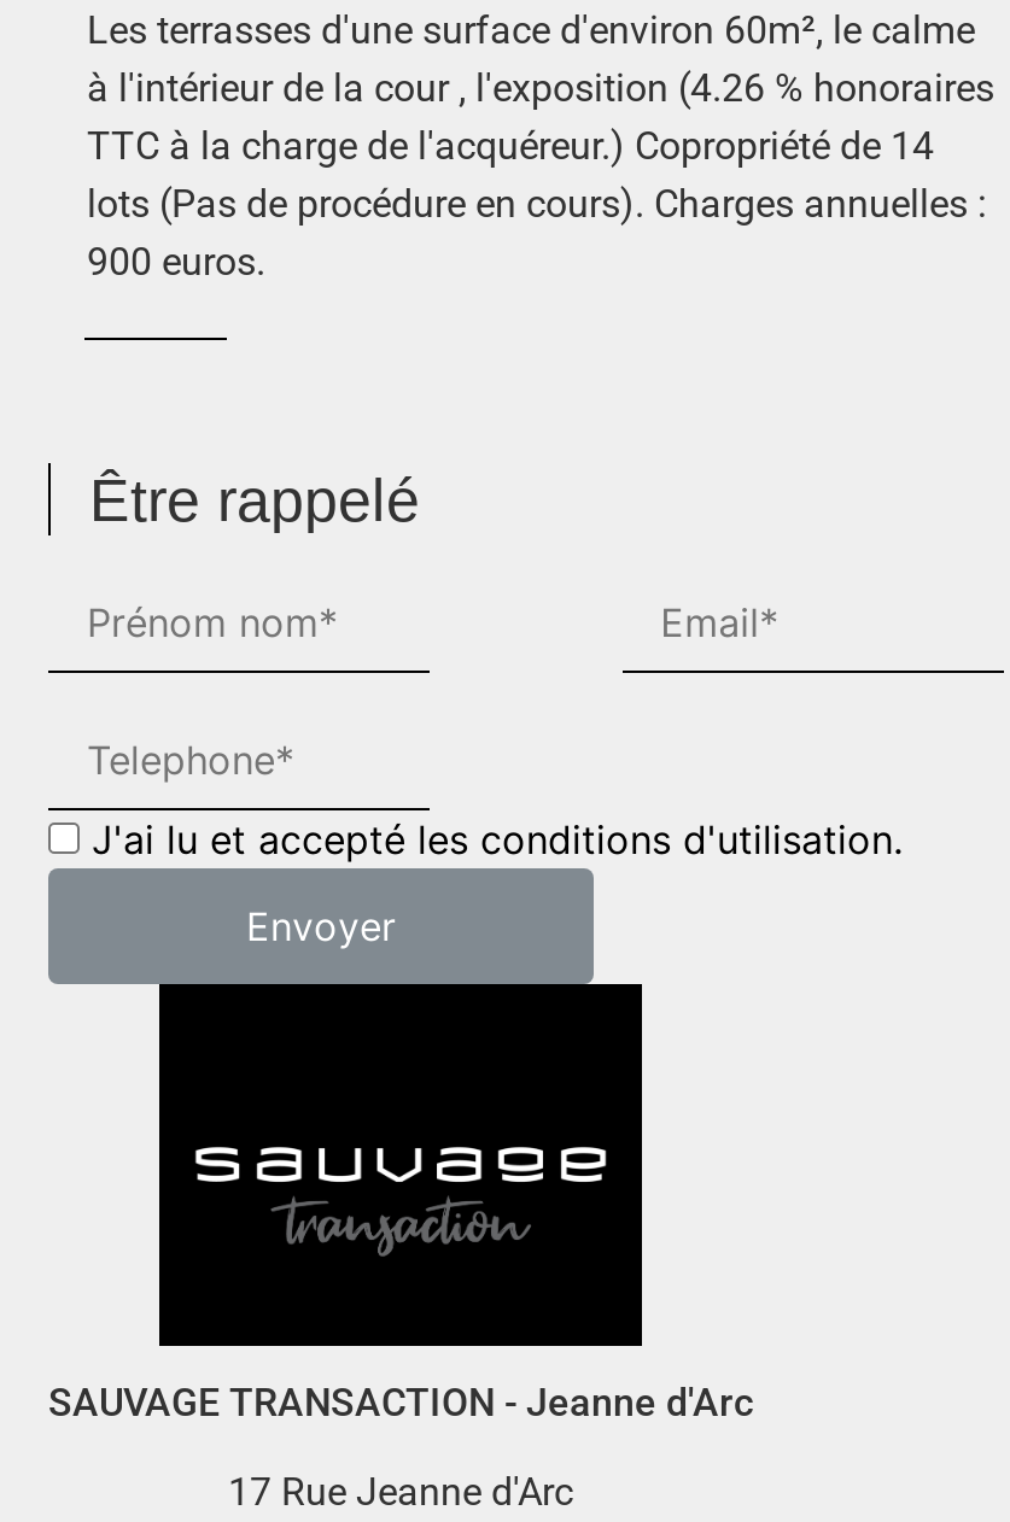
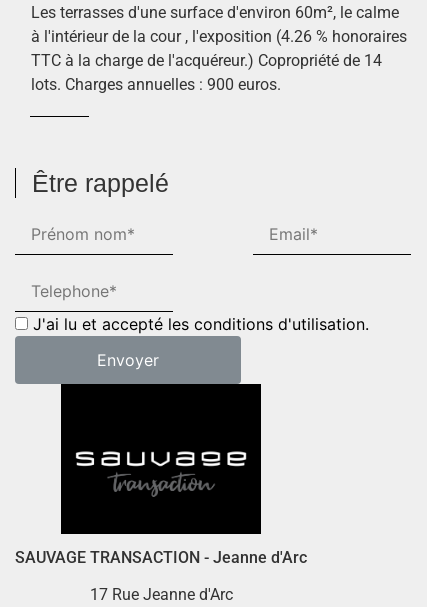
[87,181,987,285] lots (Pas de procédure en cours). Charges annuelles : | 900 euros. -> [31,75,281,94] lots. Charges annuelles : 900 euros.

